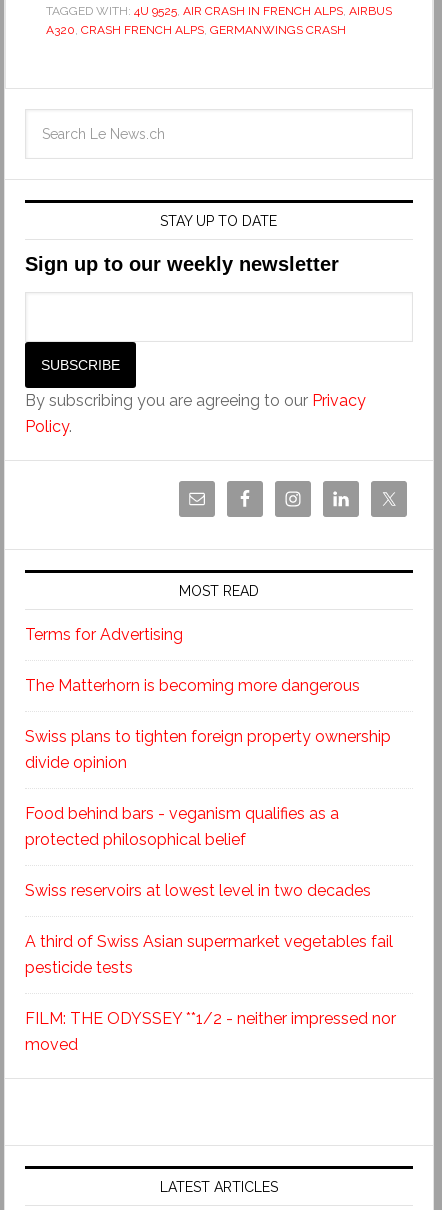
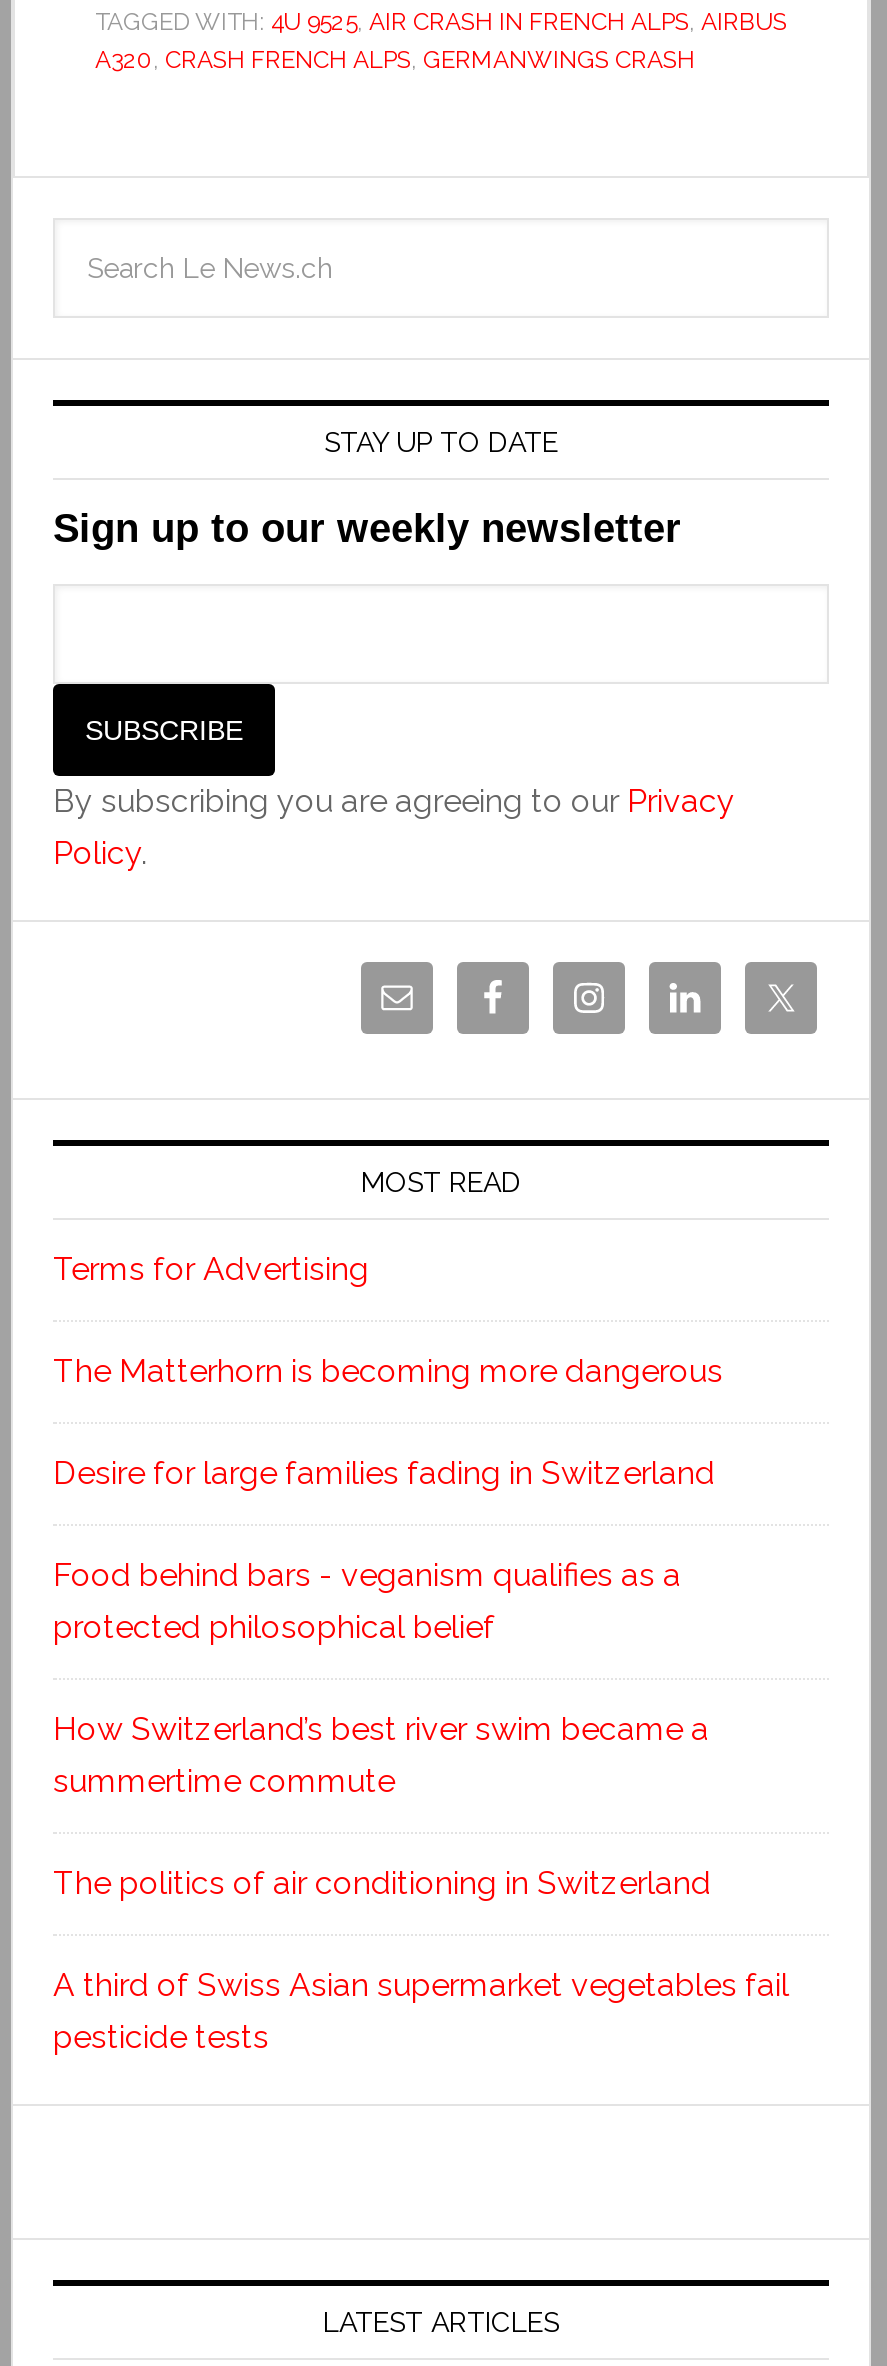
[25,727,391,772] Swiss plans to tighten foreign property ownership | divide opinion -> [53,1454,715,1492] Desire for large families fading in Switzerland
[25,881,371,900] Swiss reservoirs at lowest level in two decades -> [53,1710,711,1902] How Switzerland’s best river swim became a | summertime commute | The politics of air conditioning in Switzerland
moved [25,932,393,977] -> [53,1966,789,2056]: A third of Swiss Asian supermarket vegetables fail | pesticide tests
[25,1009,396,1054] FILM: THE ODYSSEY **1/2 - neither impressed nor | moved -> none

